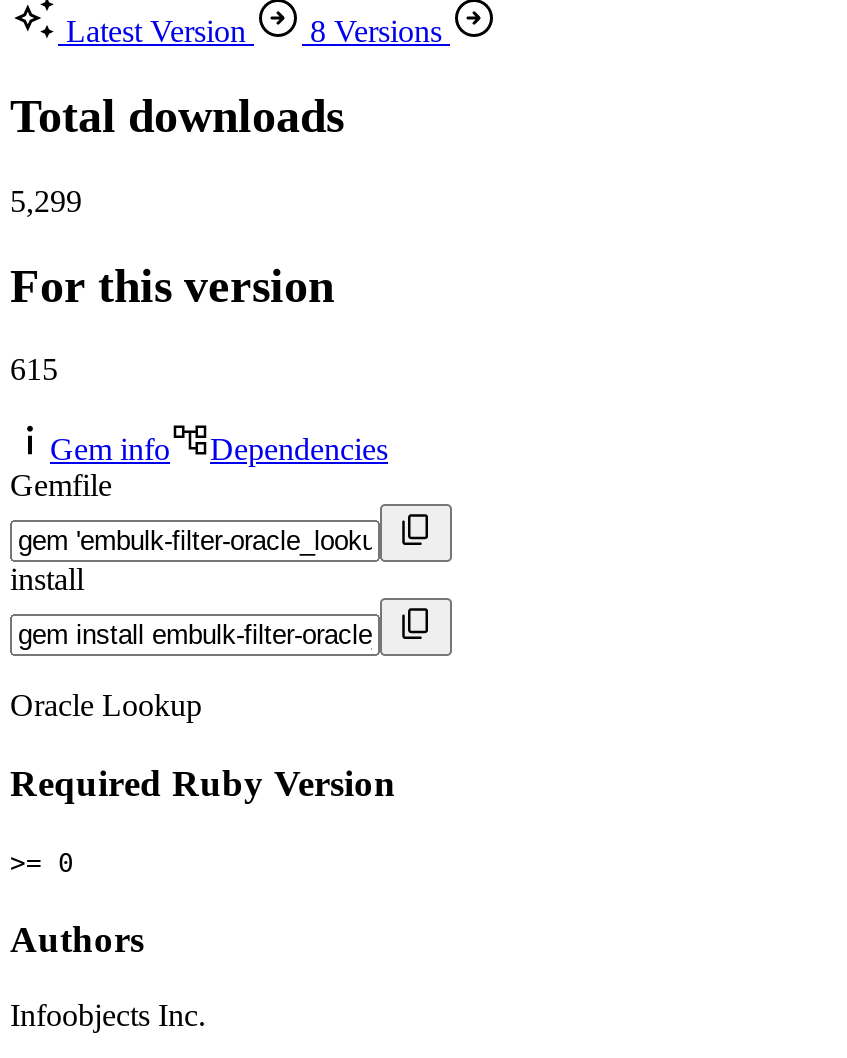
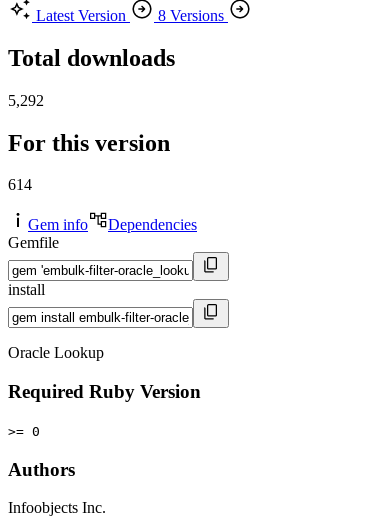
[10,183,82,217] 5,299 -> [8,92,44,109] 5,292
[10,353,58,387] 615 -> [8,176,32,193] 614

